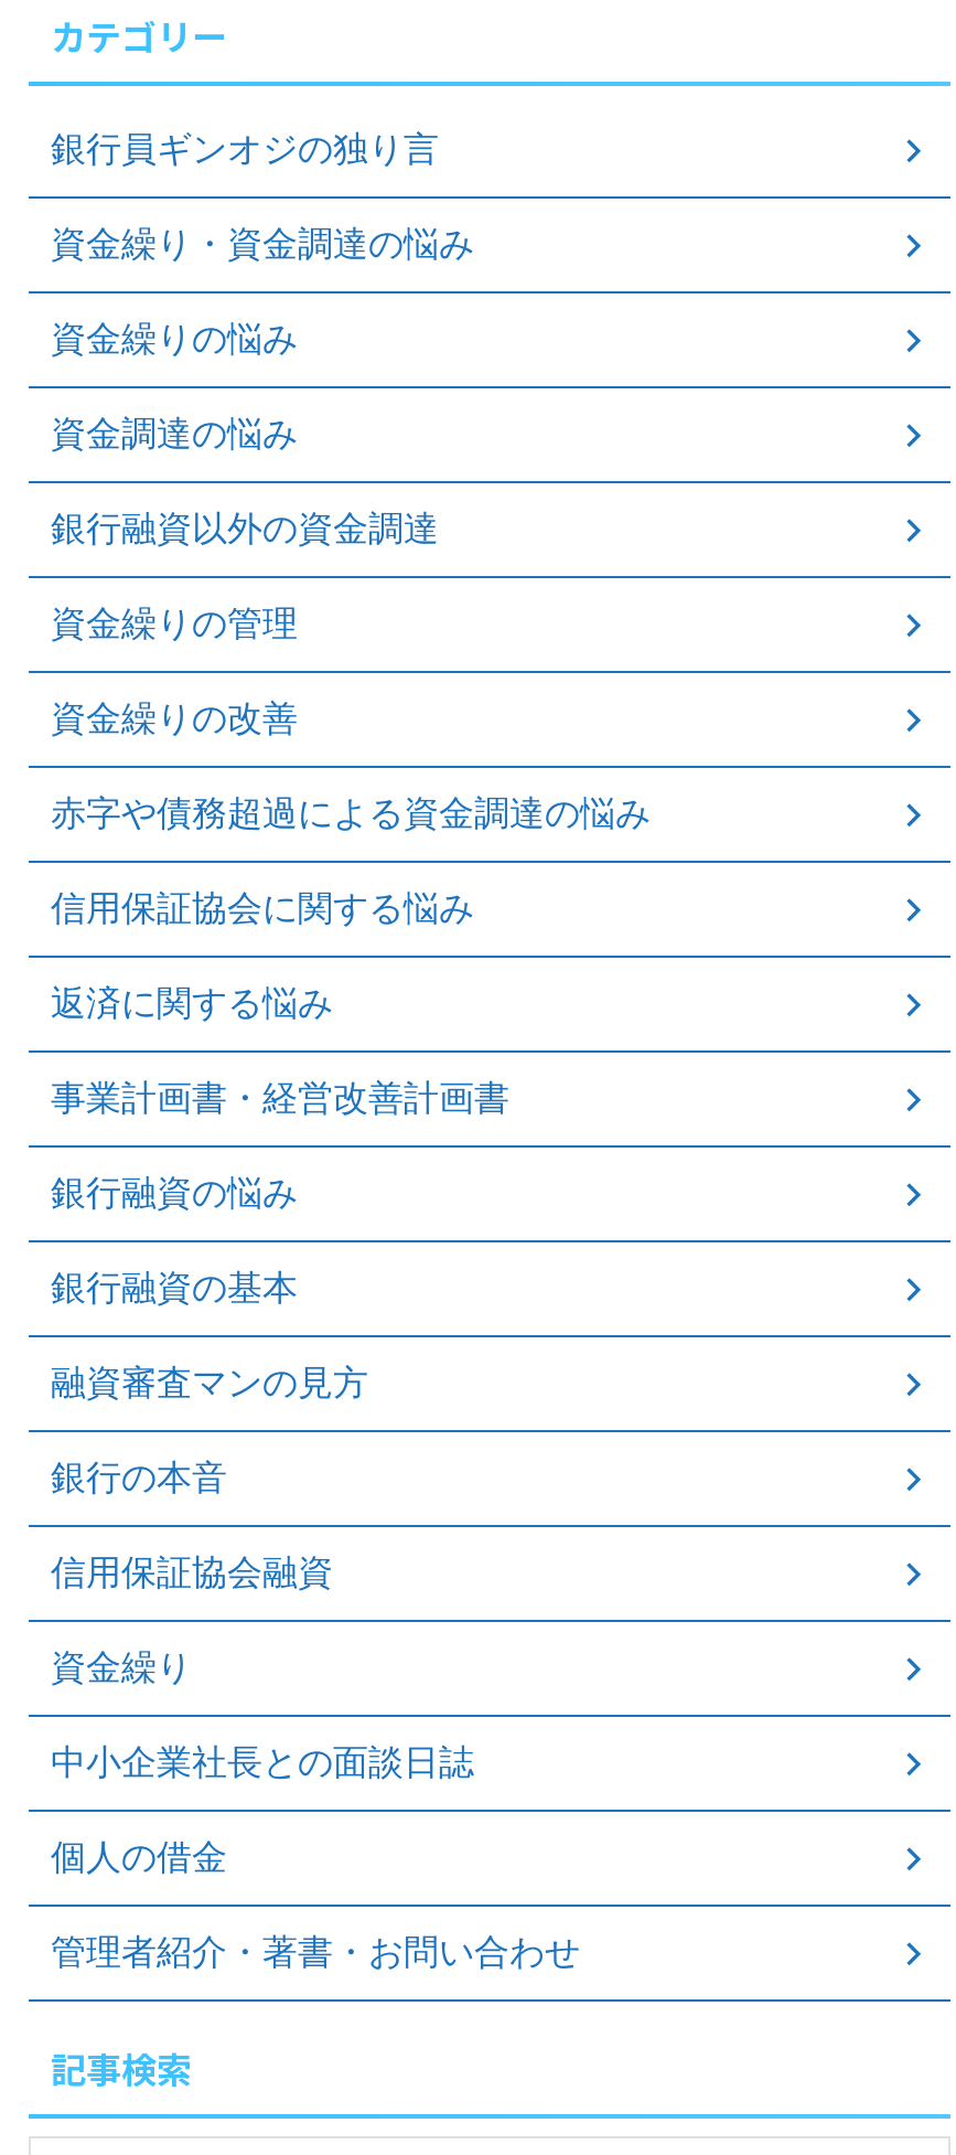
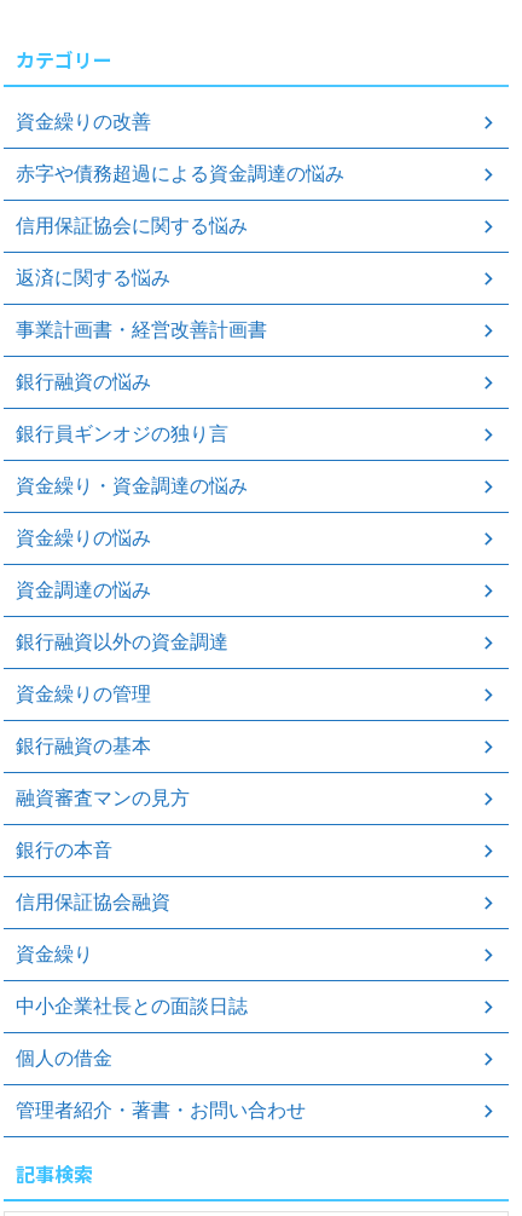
moved [51,126,474,644] -> [16,421,248,705]: 銀行員ギンオジの独り言 | 資金繰り・資金調達の悩み | 資金繰りの悩み | 資金調達の悩み | 銀行融資以外の資金調達 | 資金繰りの管理
moved [51,695,651,1214] -> [16,109,344,393]: 資金繰りの改善 | 赤字や債務超過による資金調達の悩み | 信用保証協会に関する悩み | 返済に関する悩み | 事業計画書・経営改善計画書 | 銀行融資の悩み

